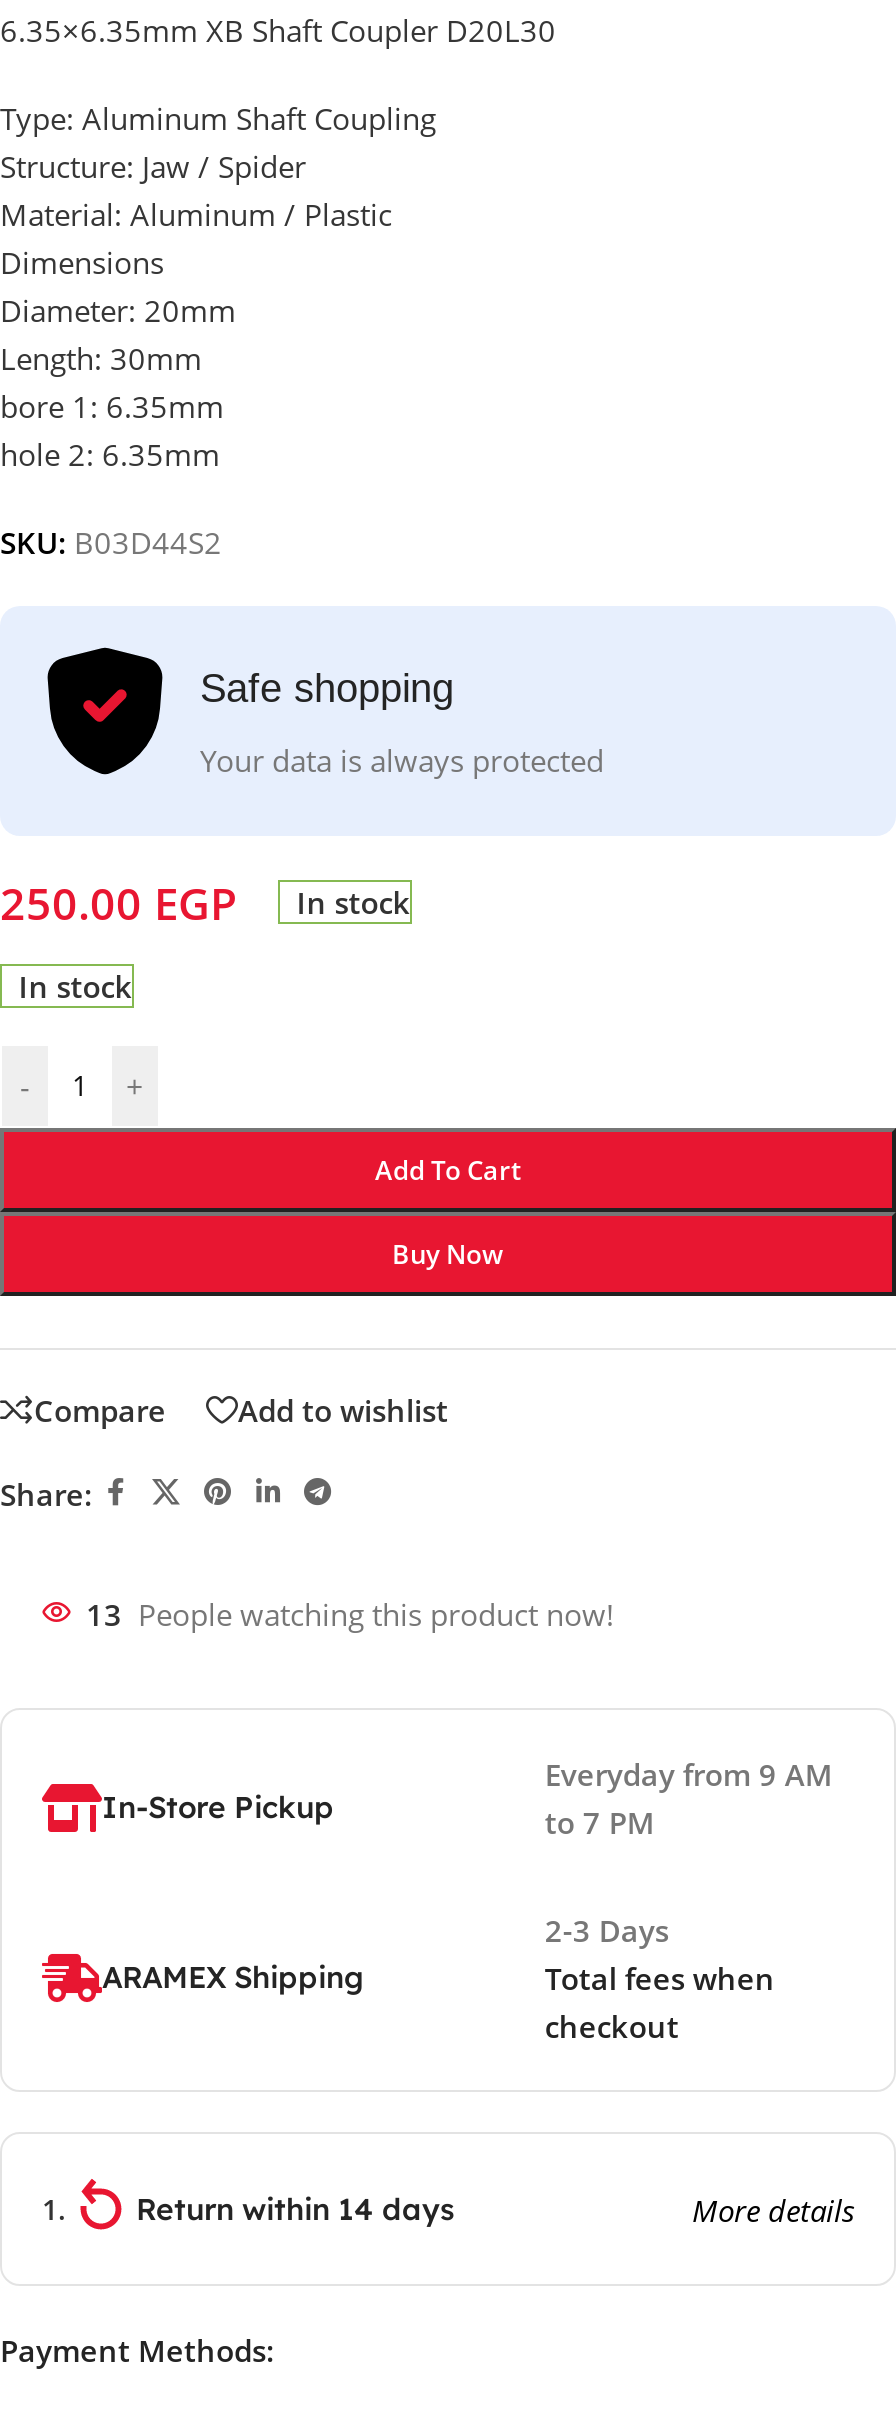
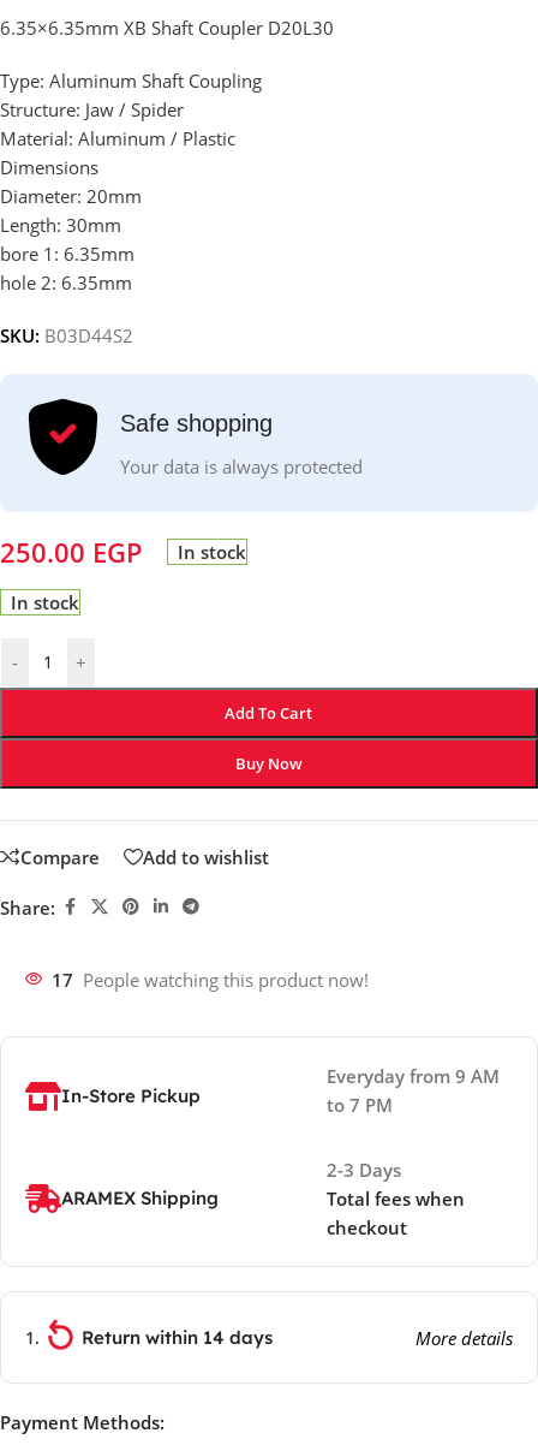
[86,1595,614,1635] 13 People watching this product now! -> [52,968,369,992] 17 People watching this product now!

